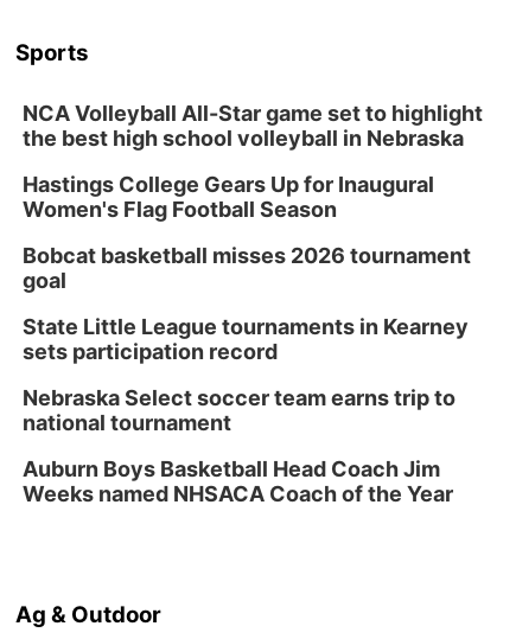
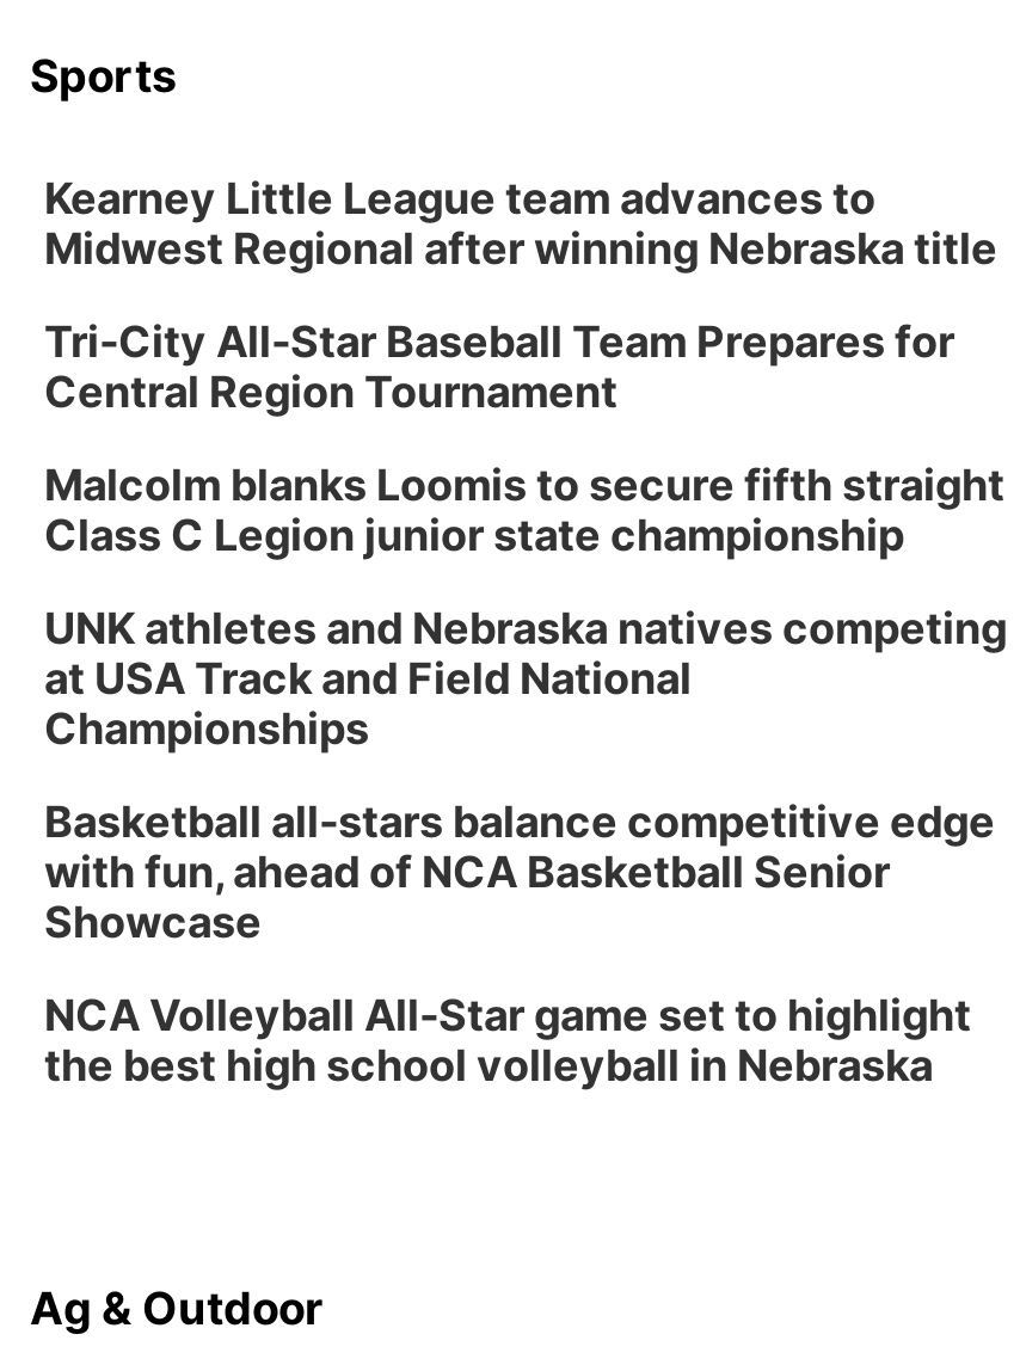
none -> [44,173,1007,947] Kearney Little League team advances to | Midwest Regional after winning Nebraska title | Tri-City All-Star Baseball Team Prepares for | Central Region Tournament | Malcolm blanks Loomis to secure fifth straight | Class C Legion junior state championship | UNK athletes and Nebraska natives competing | at USA Track and Field National | Championships | Basketball all-stars balance competitive edge | with fun, ahead of NCA Basketball Senior | Showcase
moved [23,101,483,151] -> [44,990,971,1090]: NCA Volleyball All-Star game set to highlight | the best high school volleyball in Nebraska
[23,172,471,506] Hastings College Gears Up for Inaugural | Women's Flag Football Season | Bobcat basketball misses 2026 tournament | goal | State Little League tournaments in Kearney | sets participation record | Nebraska Select soccer team earns trip to | national tournament | Auburn Boys Basketball Head Coach Jim | Weeks named NHSACA Coach of the Year -> none

